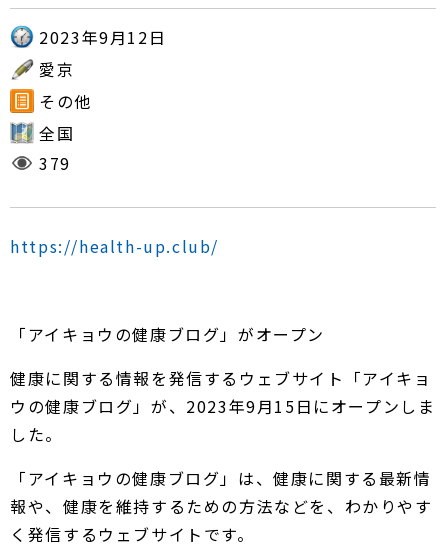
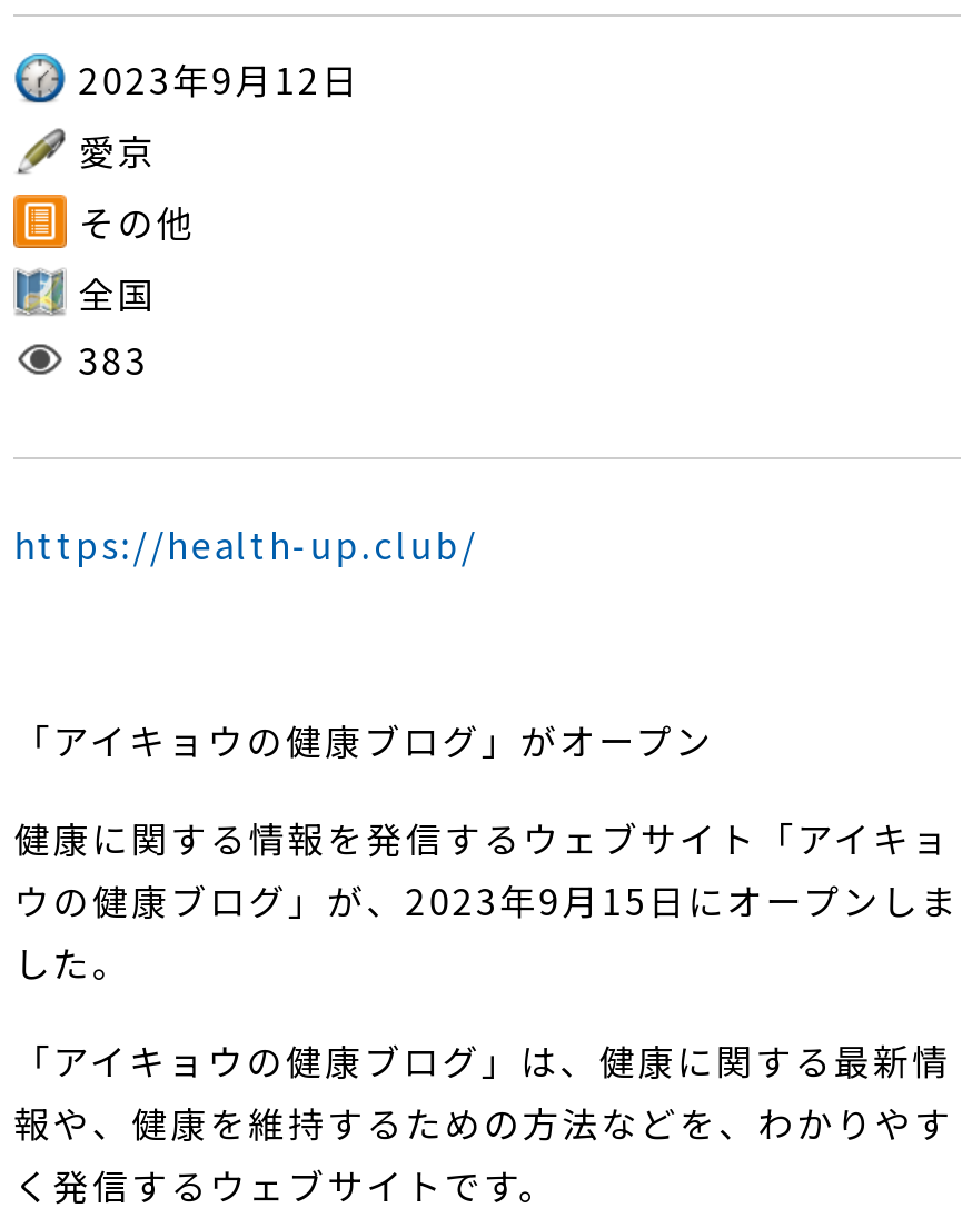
[39,151,71,175] 379 -> [78,333,149,387] 383

